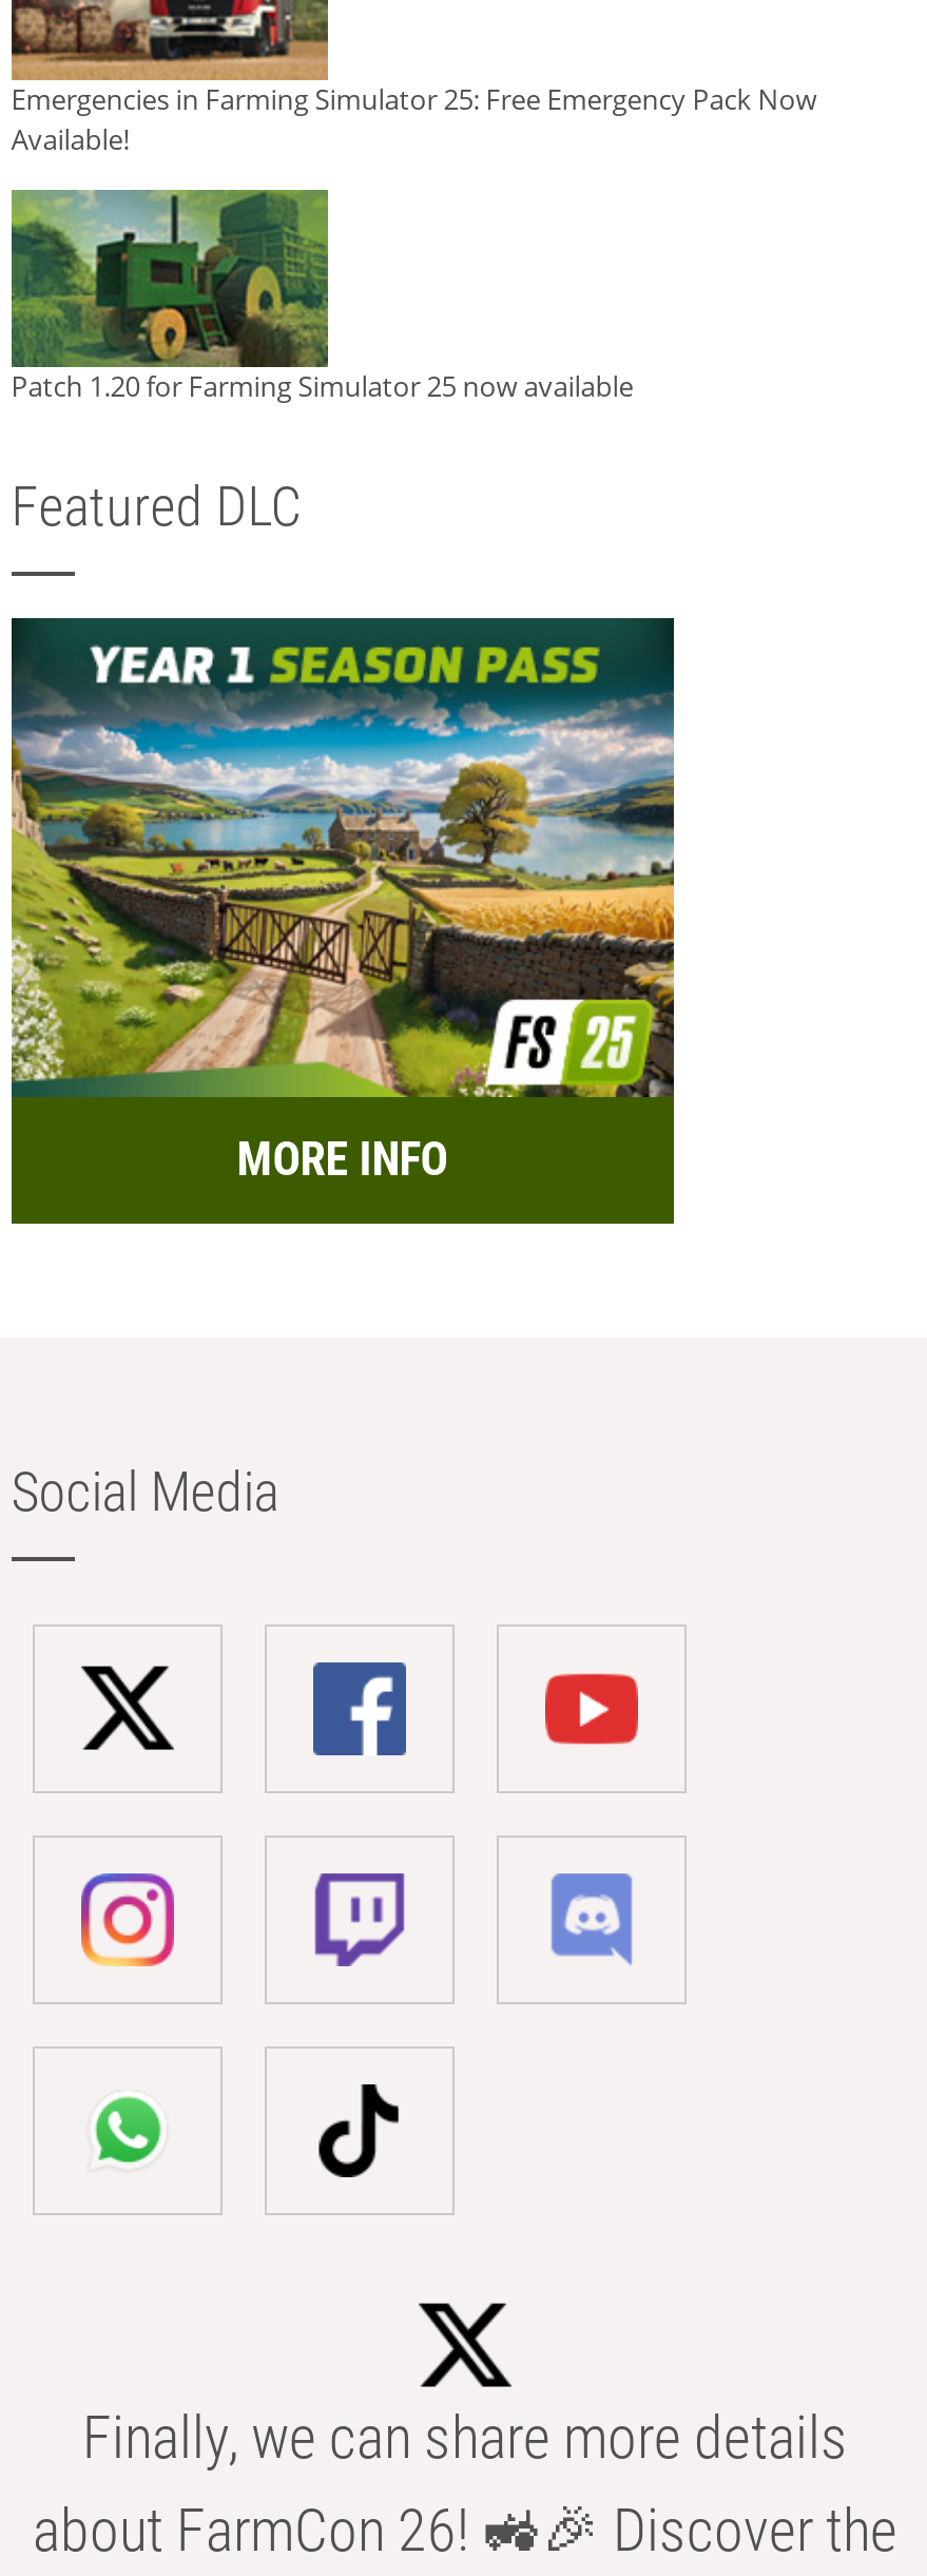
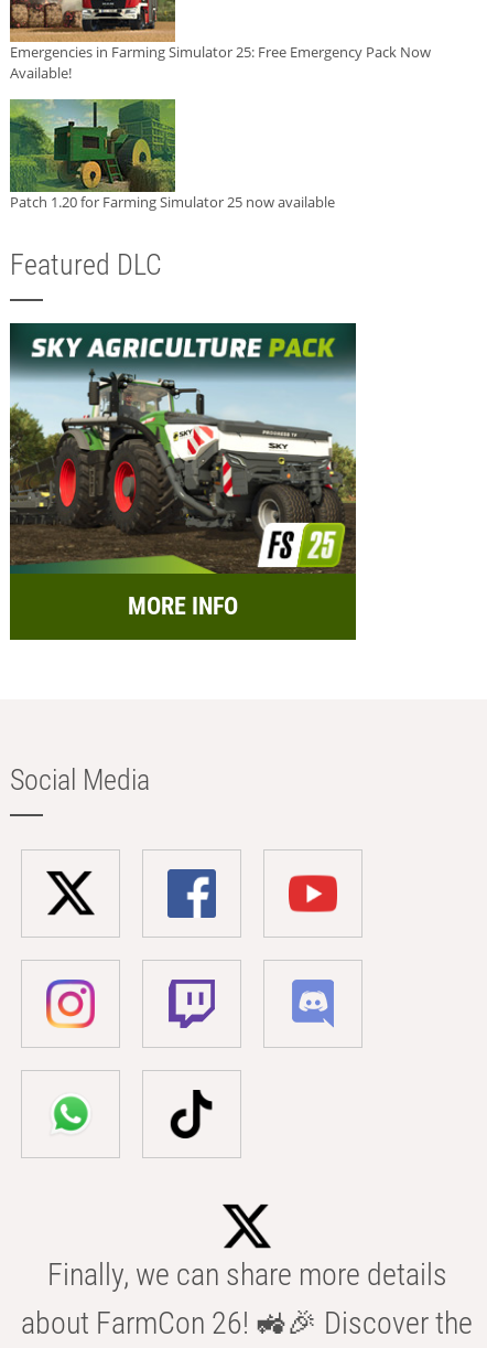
[9,646,676,1099] [image] -> [9,336,357,574] [image]

